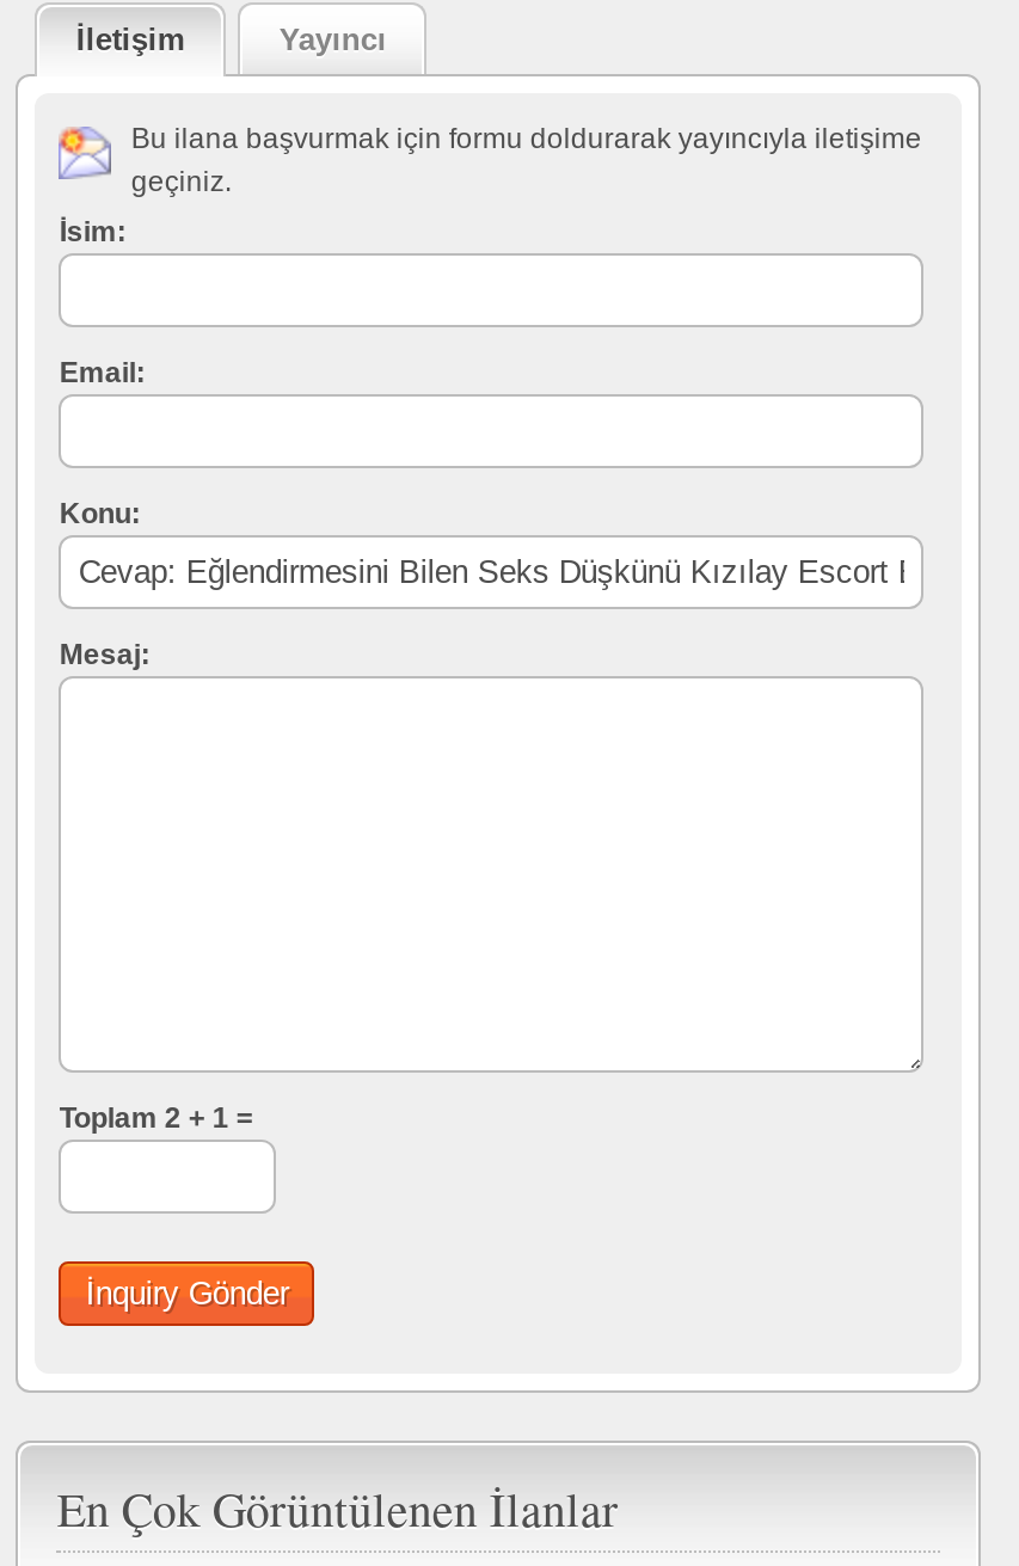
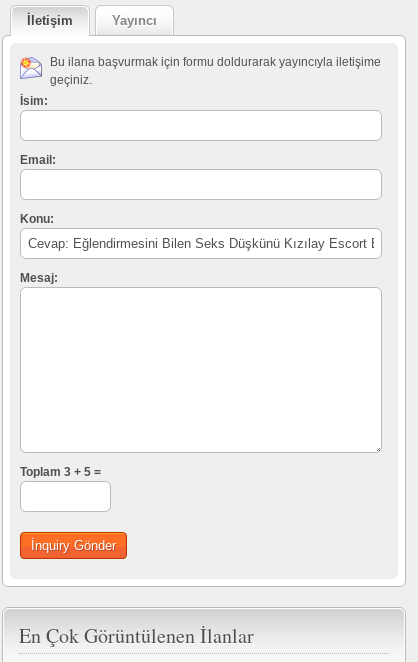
[59,1100,253,1134] Toplam 2 + 1 = -> [20,465,101,479] Toplam 3 + 5 =

